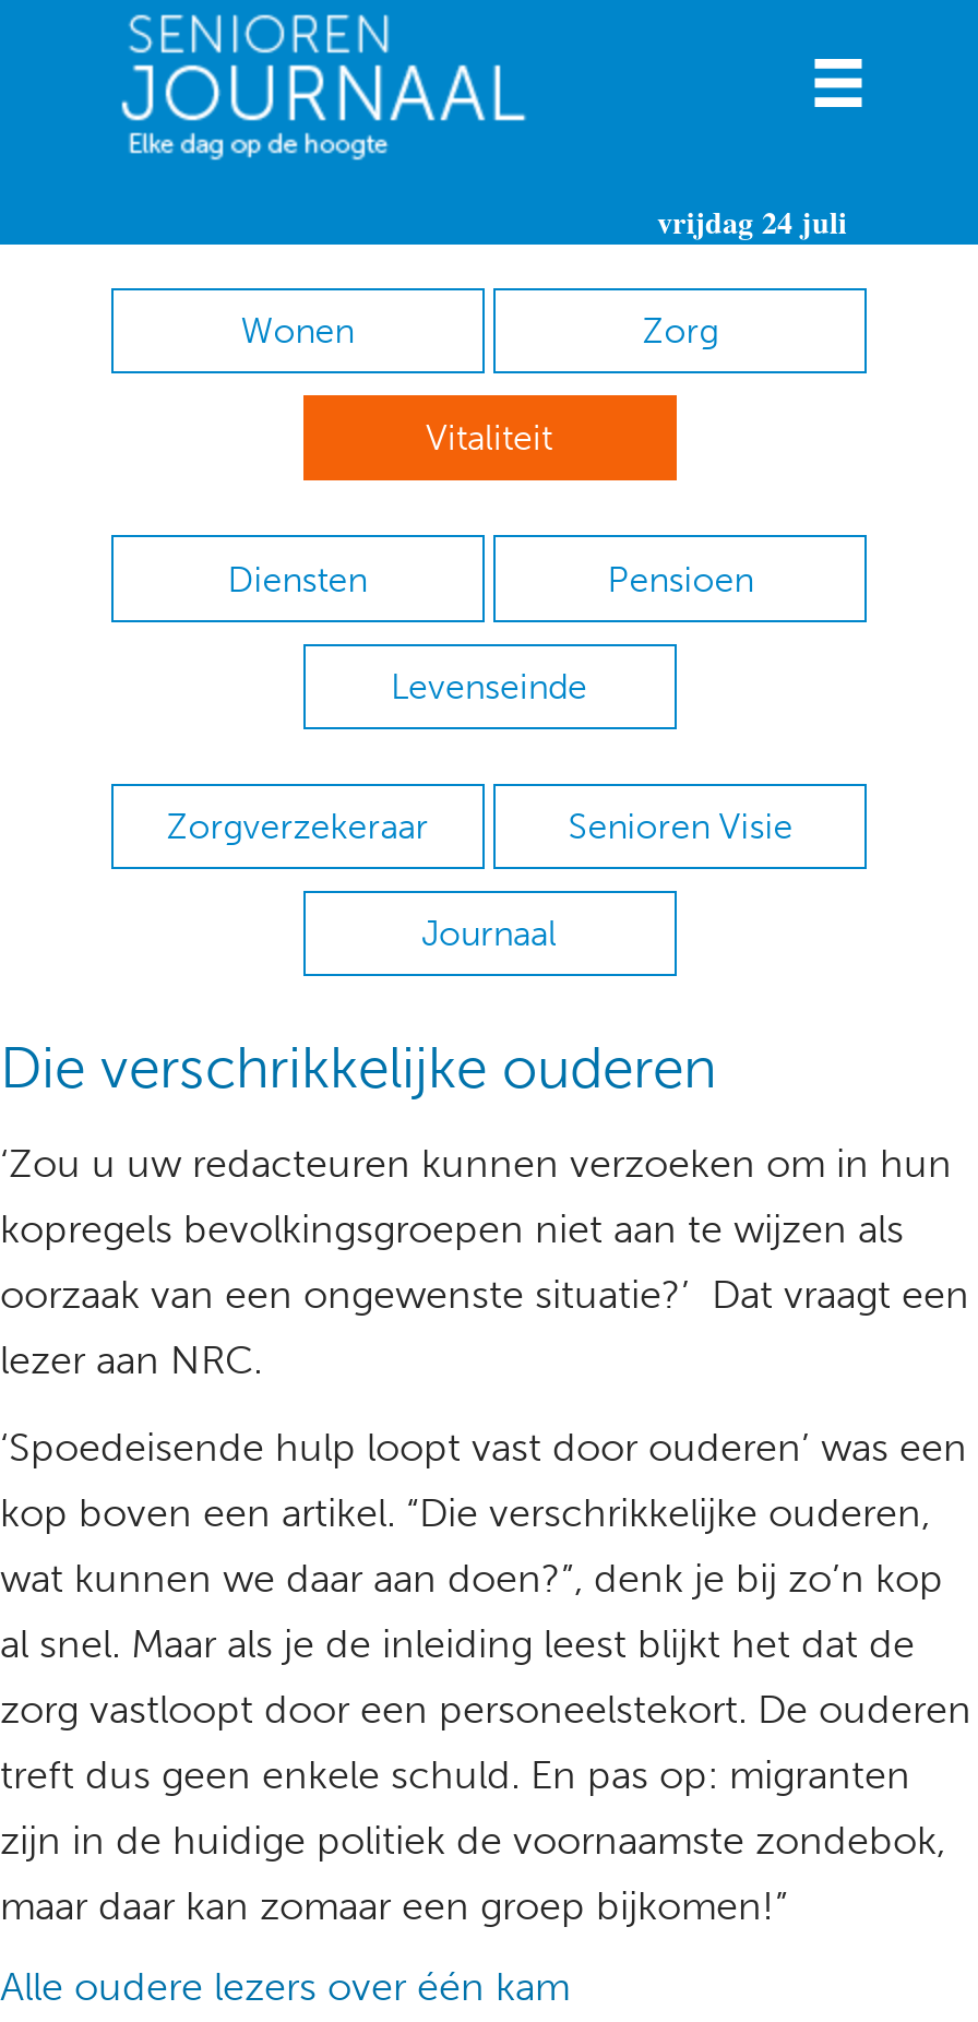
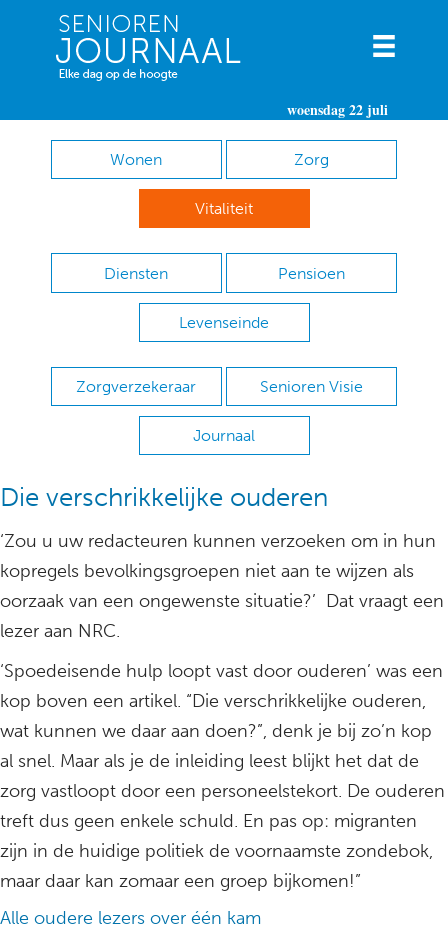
[657,199,847,245] vrijdag 24 juli -> [287,99,388,120] woensdag 22 juli

